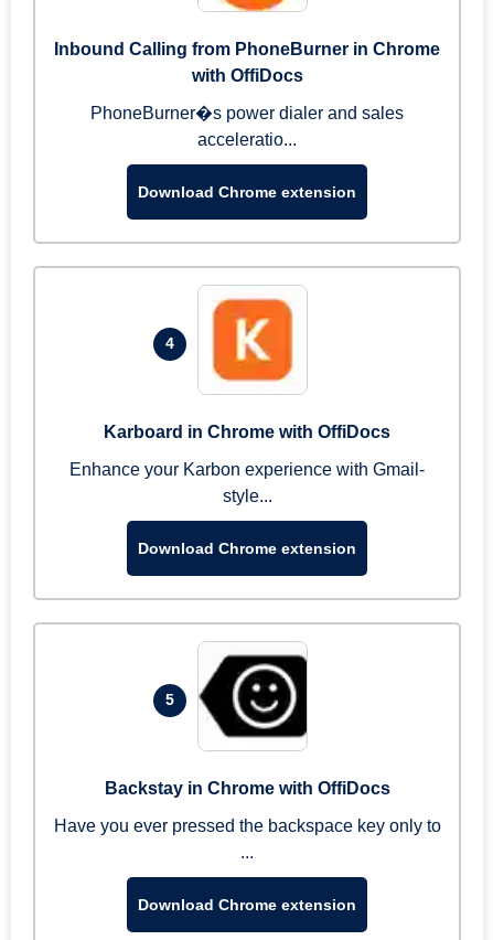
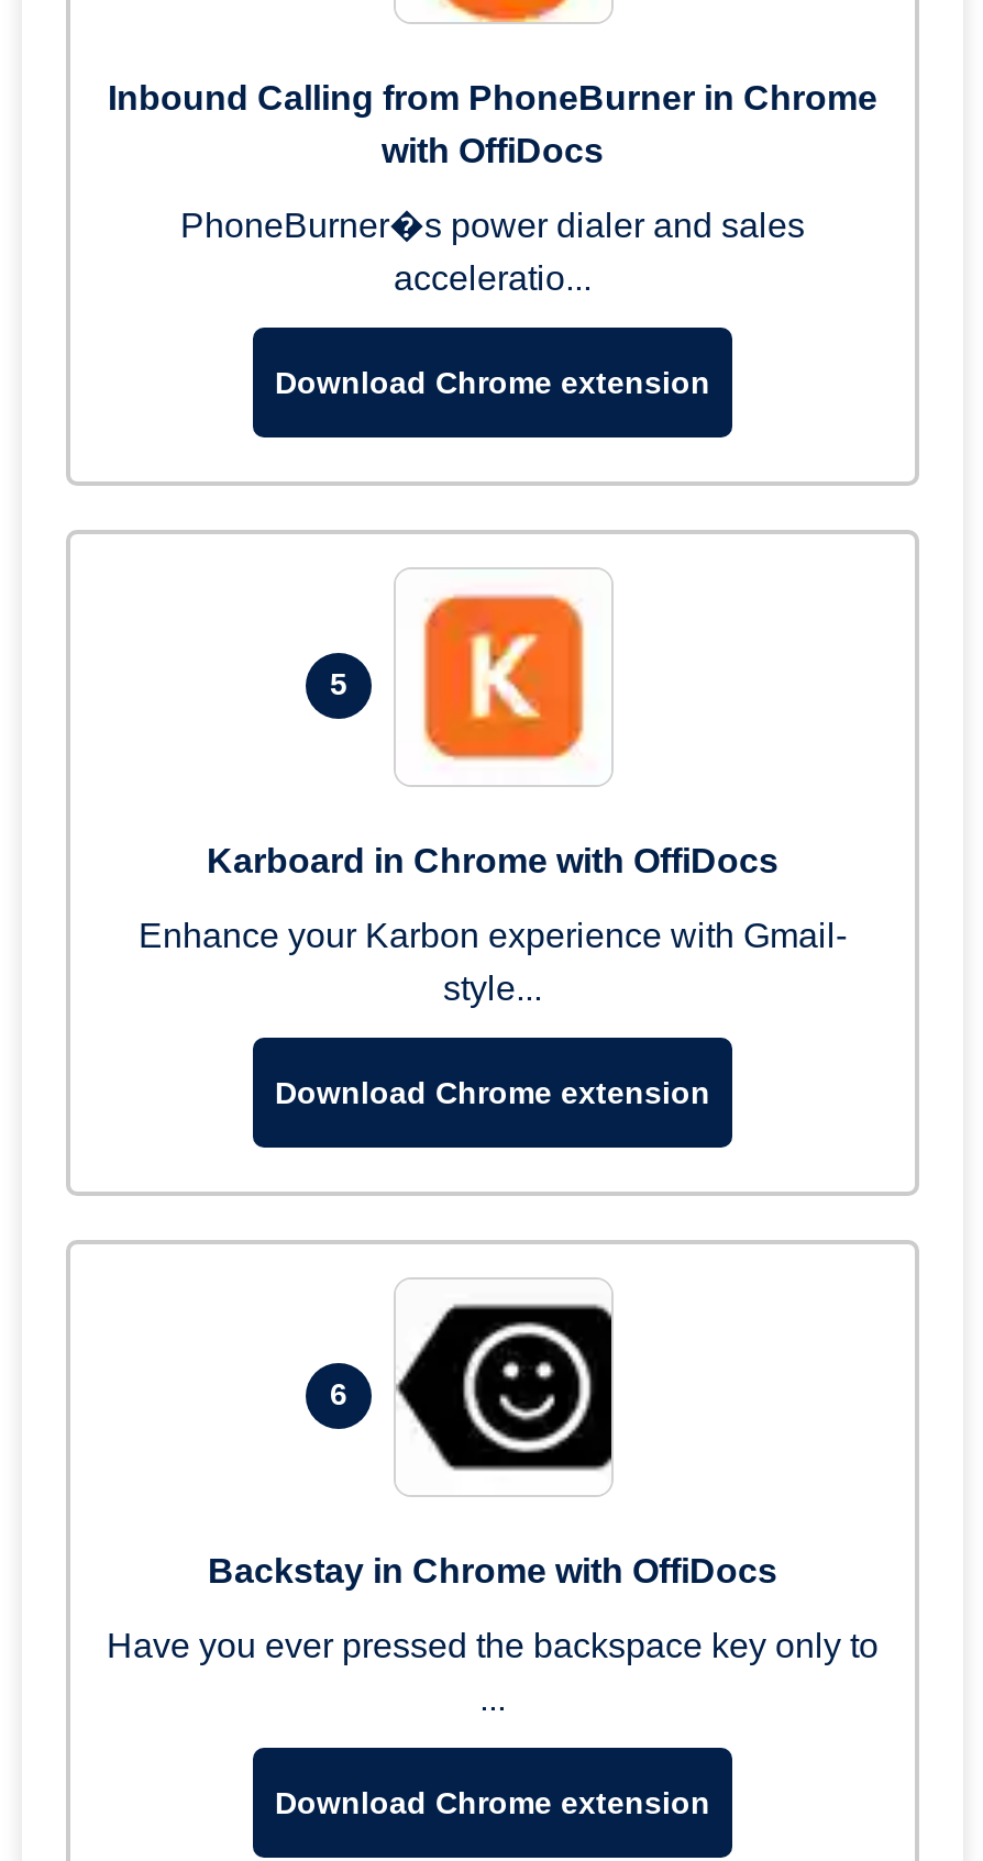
[165,334,174,352] 4 -> [330,666,347,701] 5
[165,691,174,708] 5 -> [330,1376,347,1411] 6

